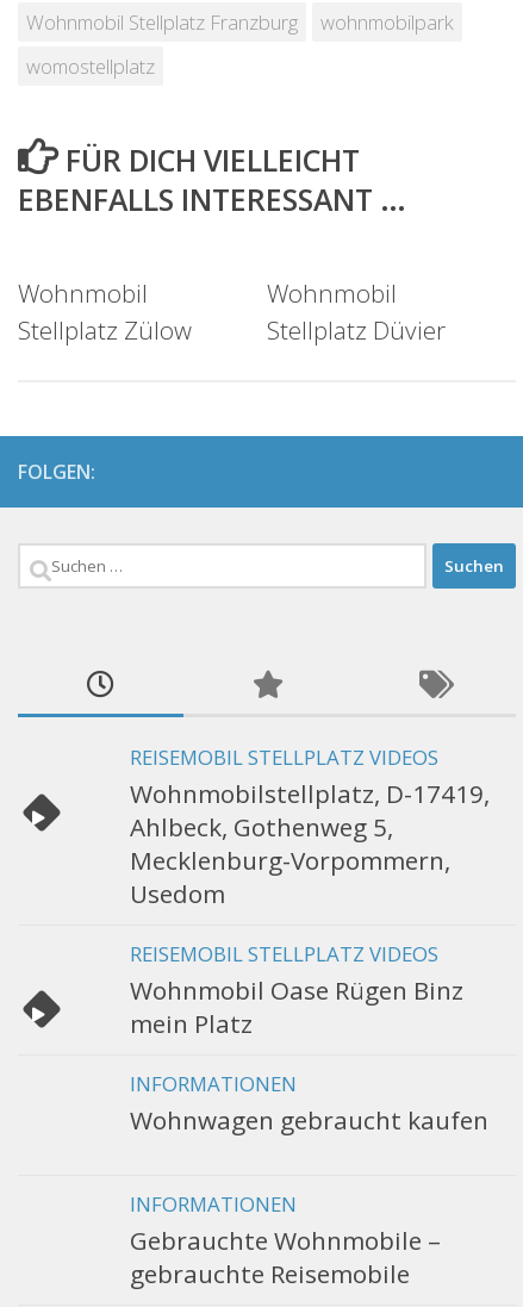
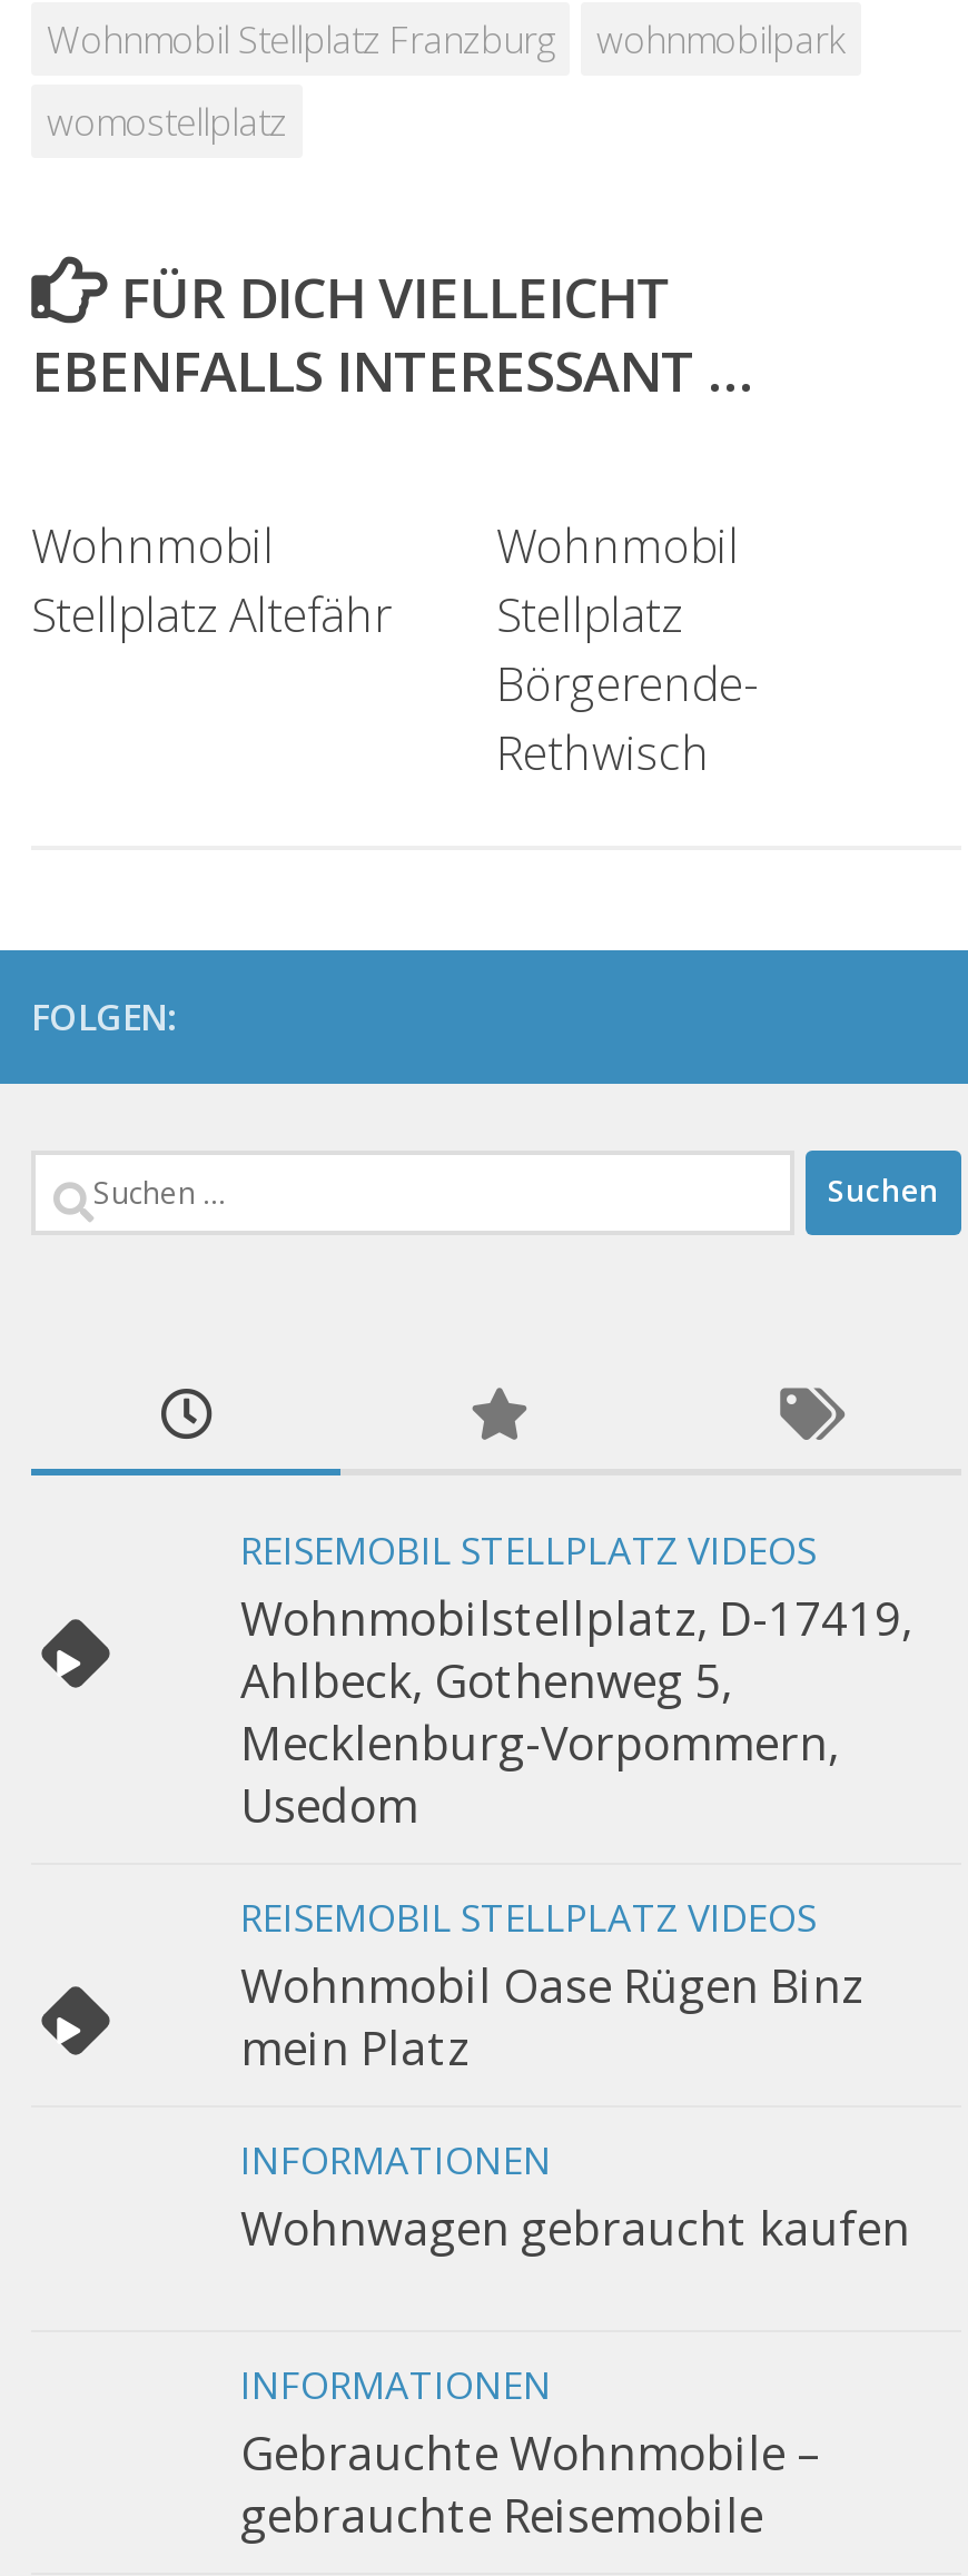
[18,314,192,347] Stellplatz Zülow -> [31,583,392,645] Stellplatz Altefähr
[267,314,446,347] Stellplatz Düvier -> [496,583,759,783] Stellplatz | Börgerende- | Rethwisch

